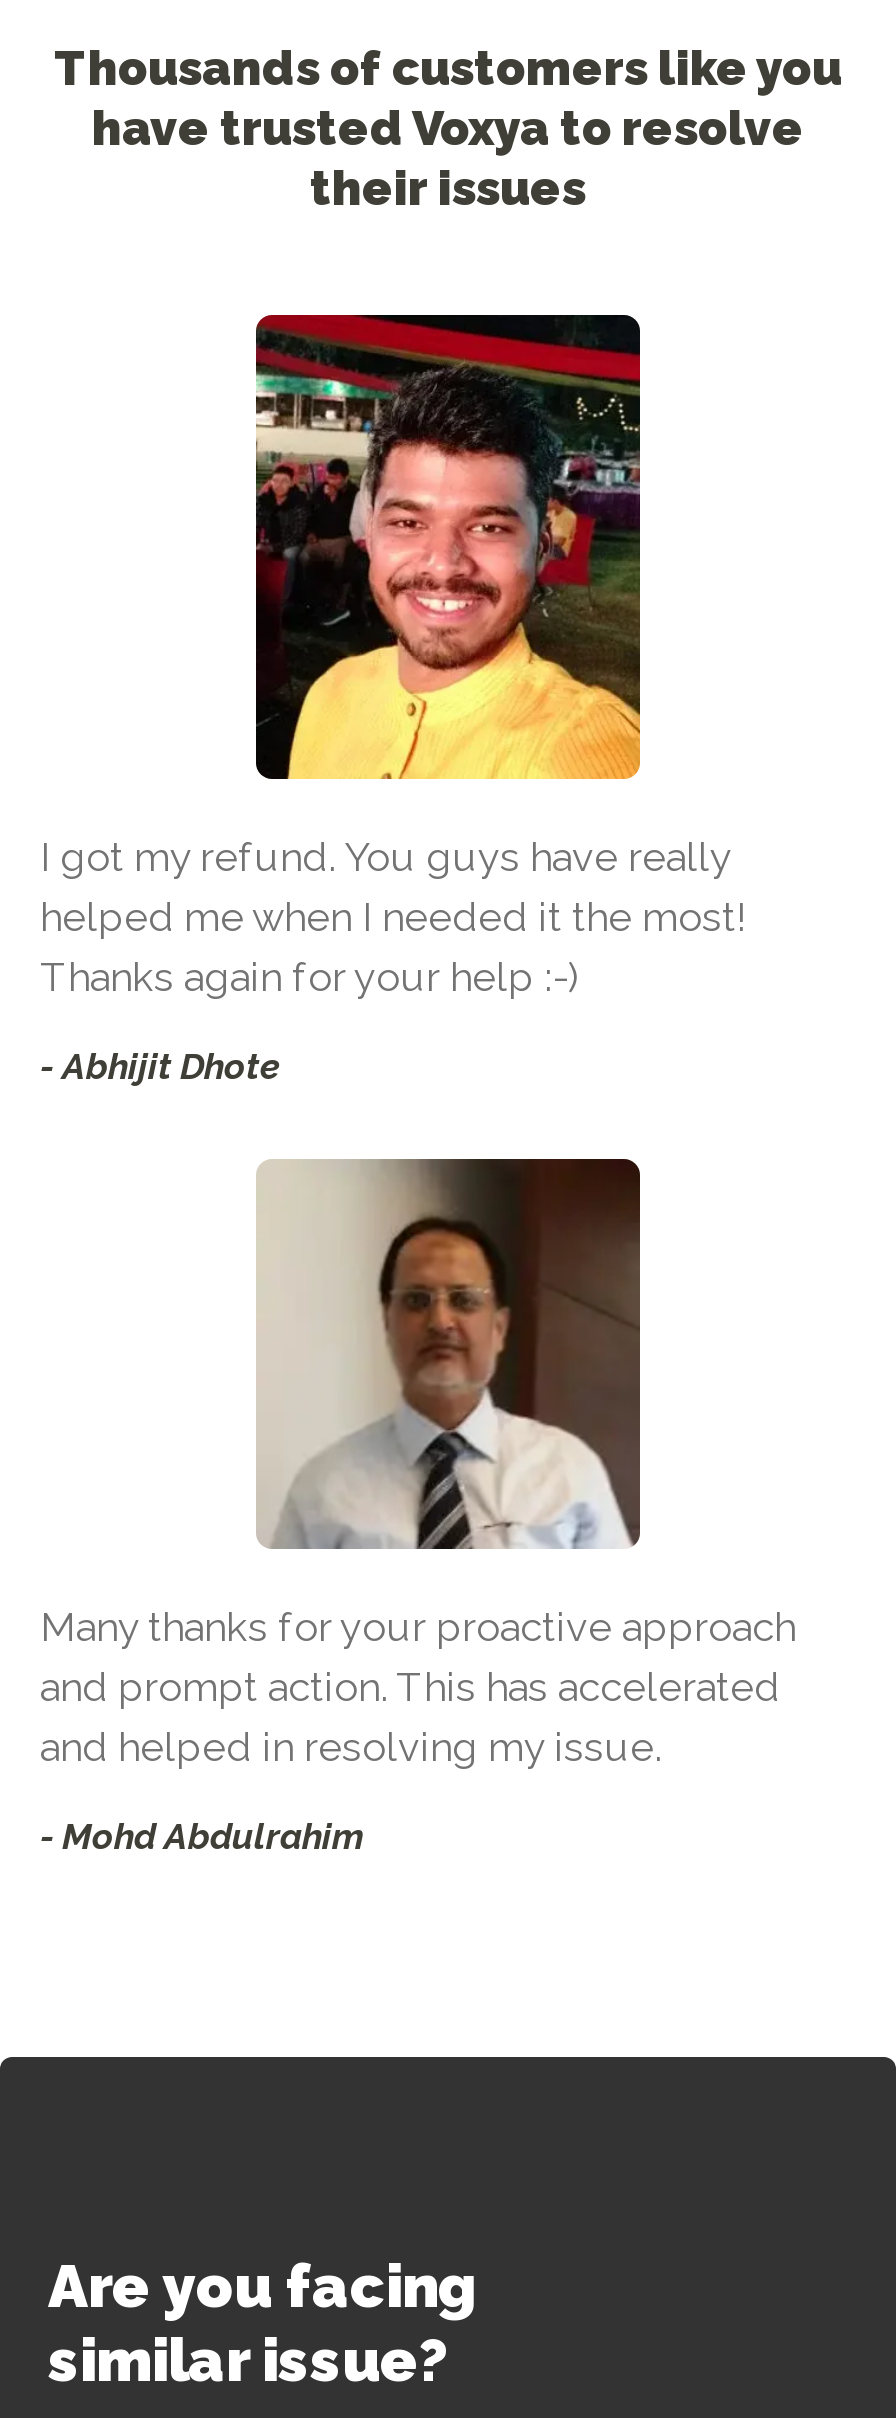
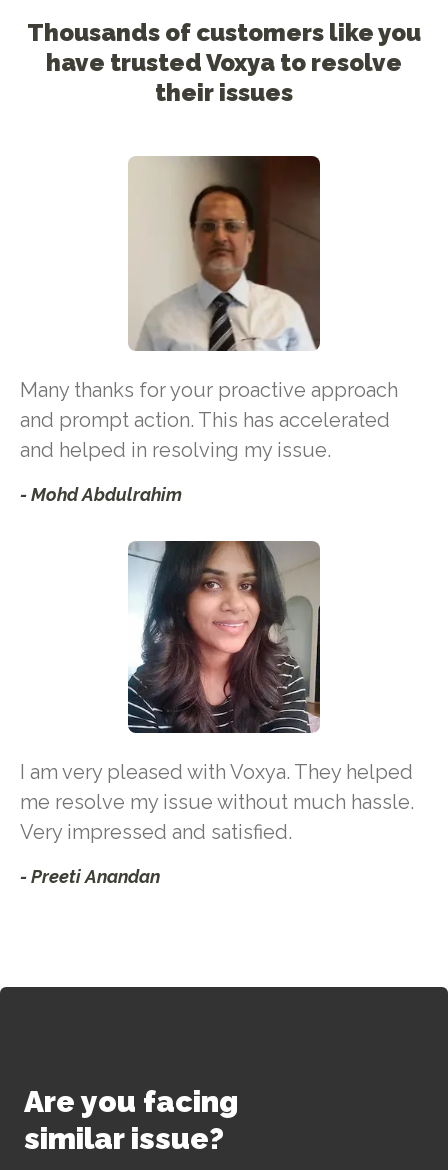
[40,313,746,1086] [image] | I got my refund. You guys have really | helped me when I needed it the most! | Thanks again for your help :-) | - Abhijit Dhote -> none
moved [40,1155,796,1857] -> [20,154,398,505]: [image] | Many thanks for your proactive approach | and prompt action. This has accelerated | and helped in resolving my issue. | - Mohd Abdulrahim
none -> [20,540,414,887] [image] | I am very pleased with Voxya. They helped | me resolve my issue without much hassle. | Very impressed and satisfied. | - Preeti Anandan

